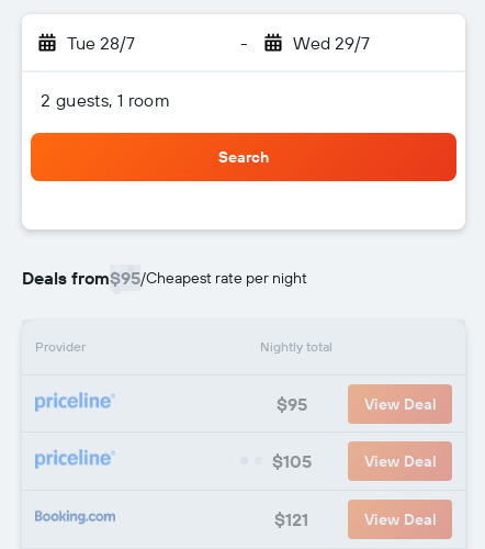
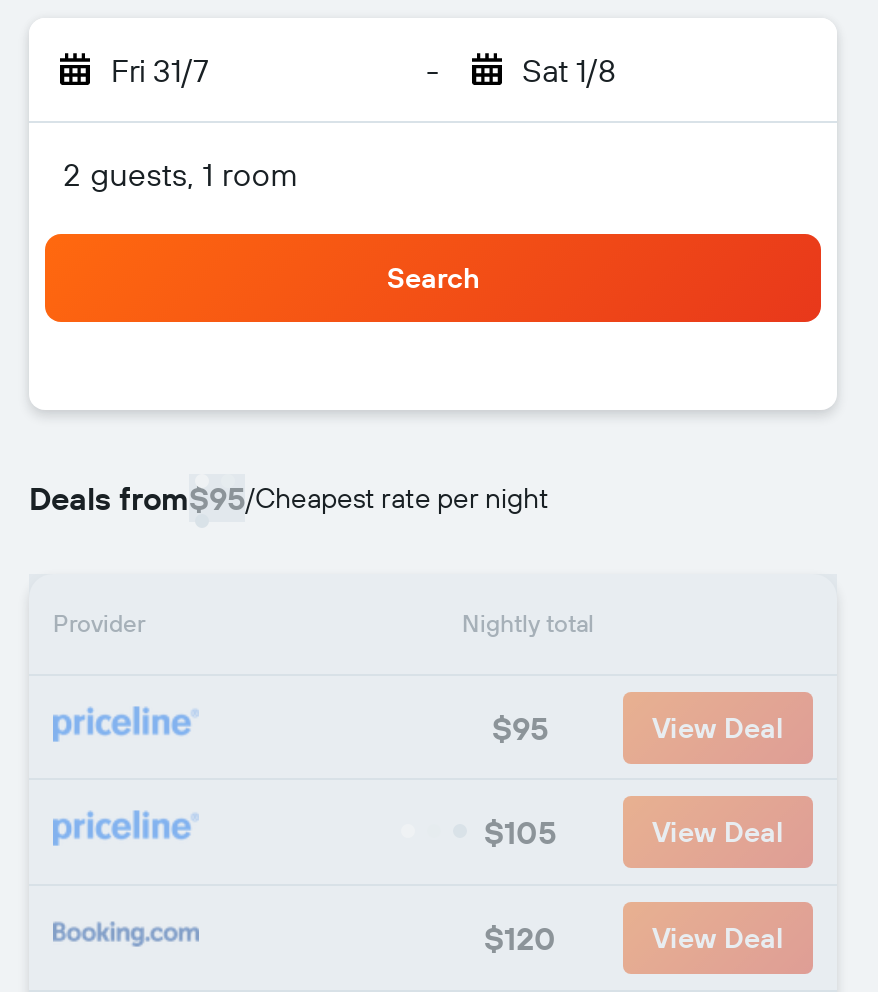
[67,32,135,54] Tue 28/7 -> [111,50,209,90] Fri 31/7
[292,32,369,54] Wed 29/7 -> [522,50,616,90] Sat 1/8
[274,508,308,530] $121 -> [484,918,556,958] $120

